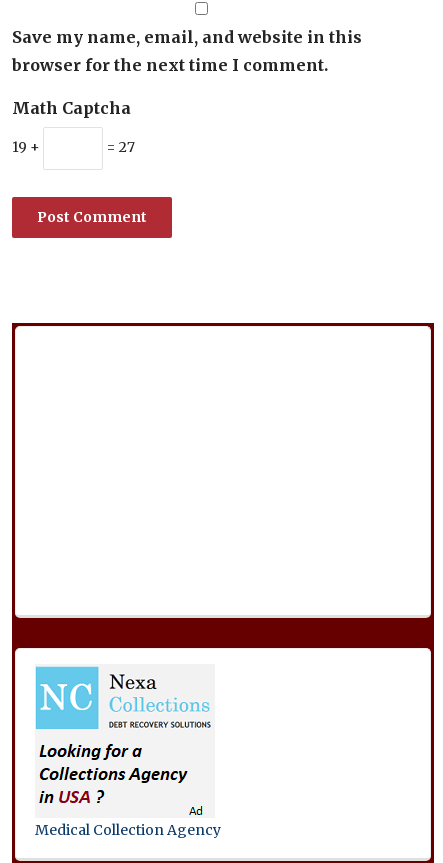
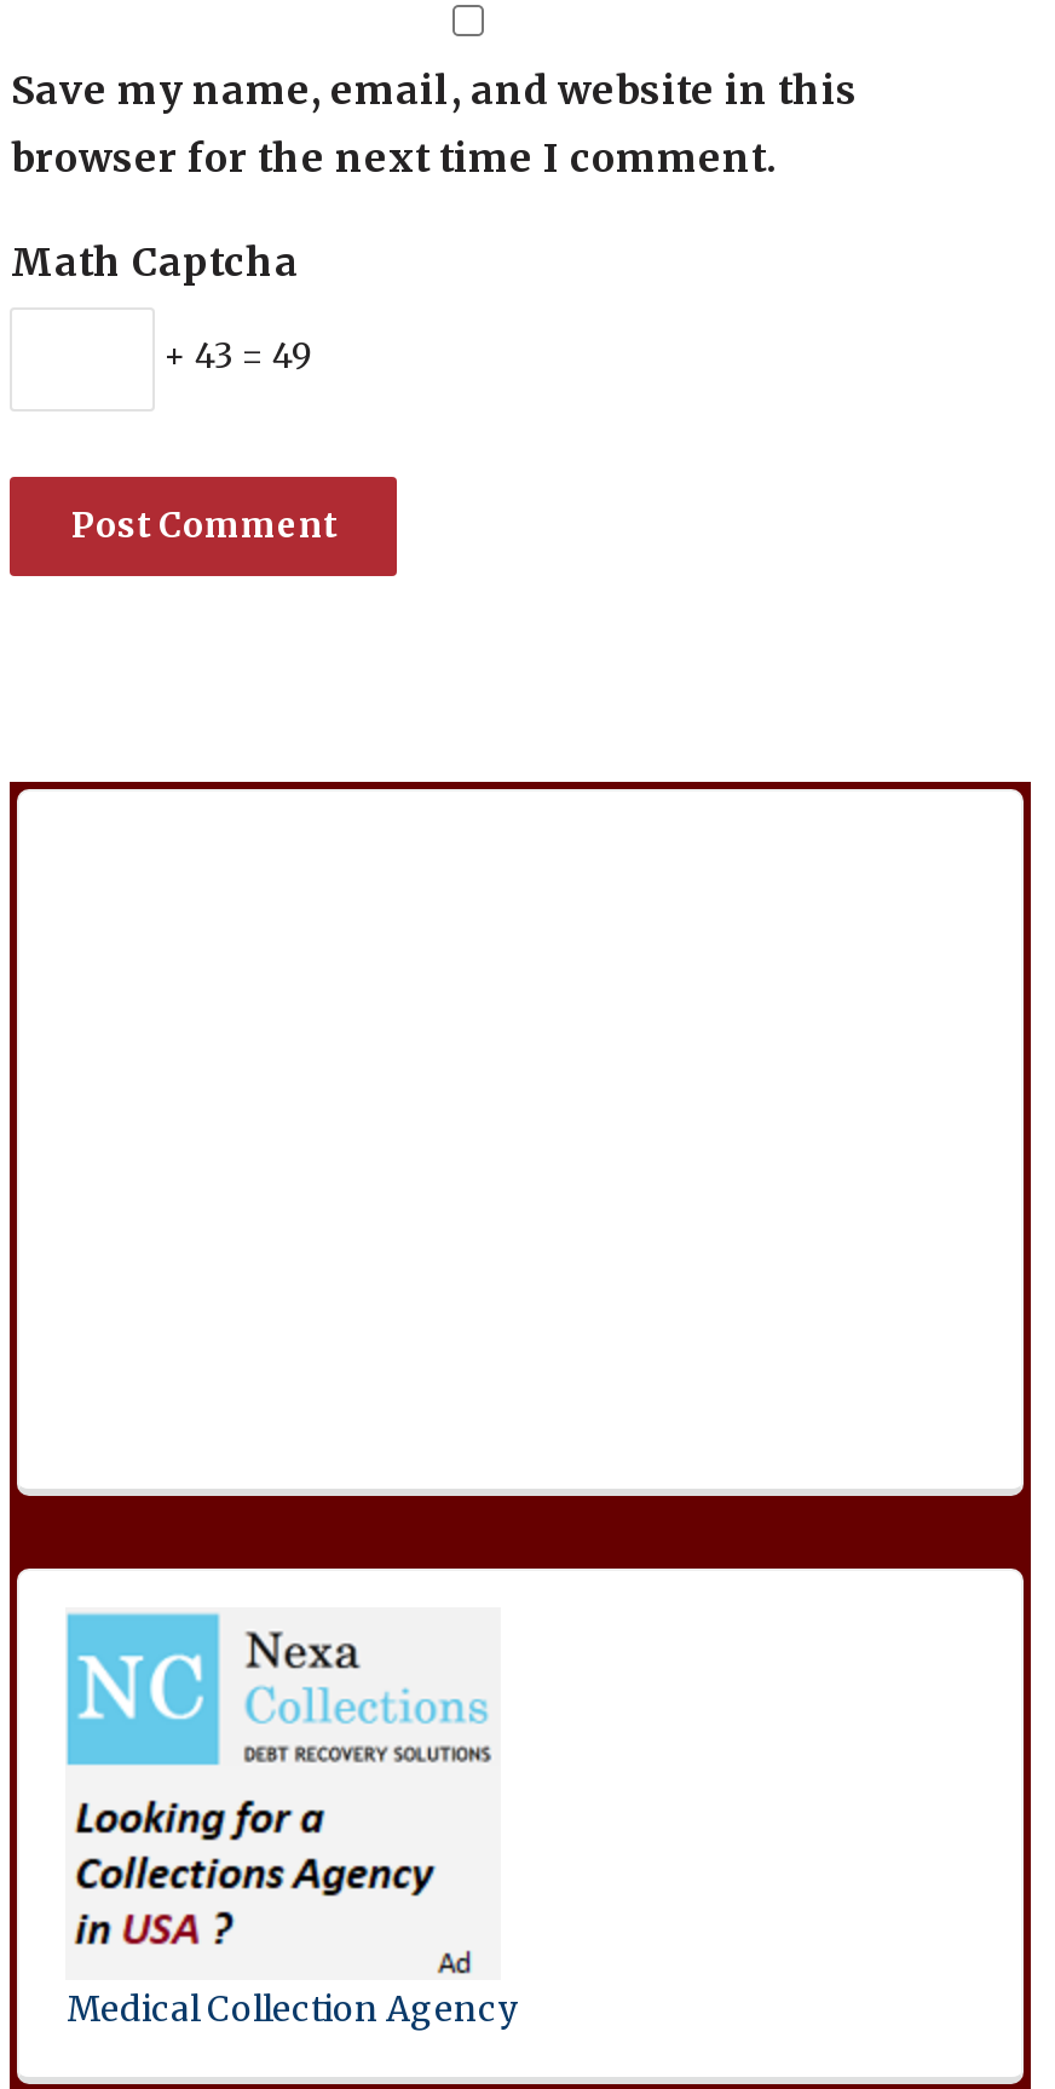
[12,138,135,156] 19 + | = 27 -> [156,334,313,378] + 43 = 49

